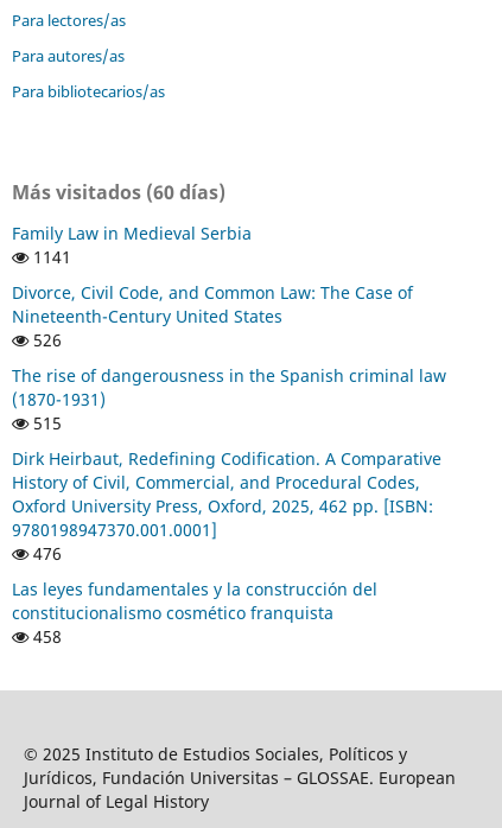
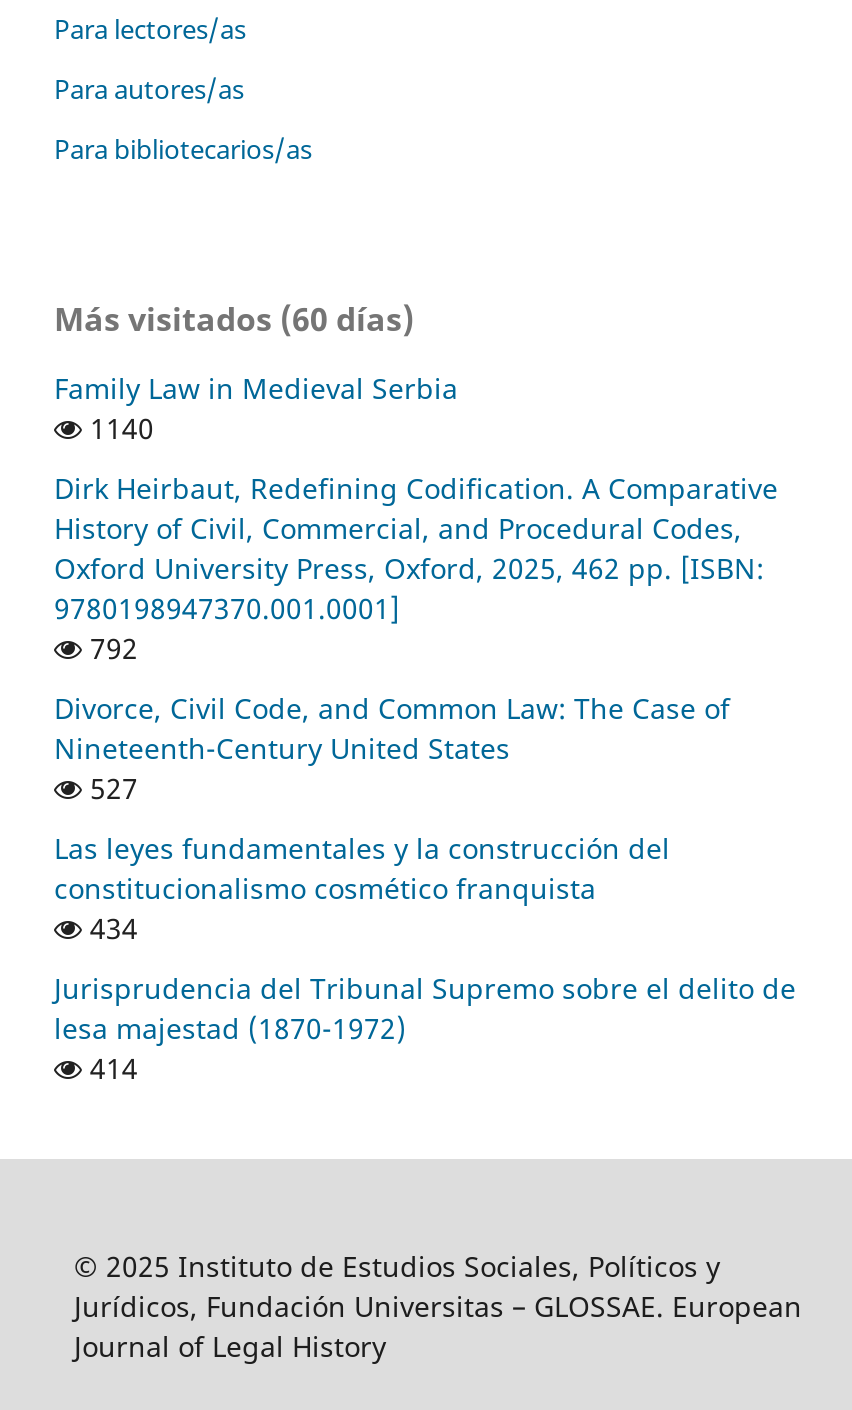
[12,246,446,434] 1141 | 526 | The rise of dangerousness in the Spanish criminal law | (1870-1931) | 515 -> [82,409,154,447] 1140
moved [12,281,413,327] -> [54,689,730,767]: Divorce, Civil Code, and Common Law: The Case of | Nineteenth-Century United States
moved [12,447,441,541] -> [54,469,778,627]: Dirk Heirbaut, Redefining Codification. A Comparative | History of Civil, Commercial, and Procedural Codes, | Oxford University Press, Oxford, 2025, 462 pp. [ISBN: | 9780198947370.001.0001]
[28,542,62,565] 476 -> [82,629,138,807] 792 | 527
moved [12,578,377,624] -> [54,829,670,907]: Las leyes fundamentales y la construcción del | constitucionalismo cosmético franquista
[28,625,62,648] 458 -> [54,909,796,1087] 434 | Jurisprudencia del Tribunal Supremo sobre el delito de | lesa majestad (1870-1972) | 414

